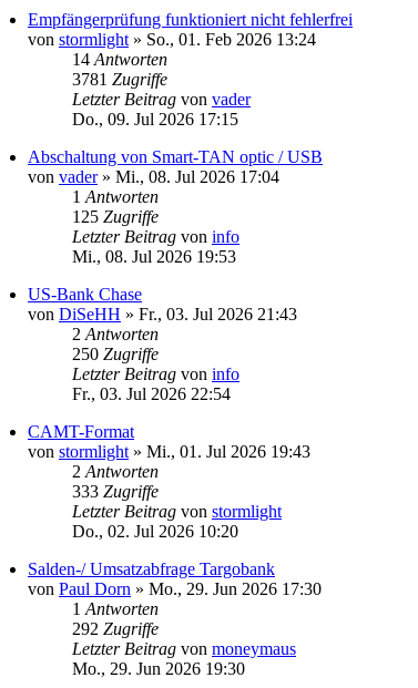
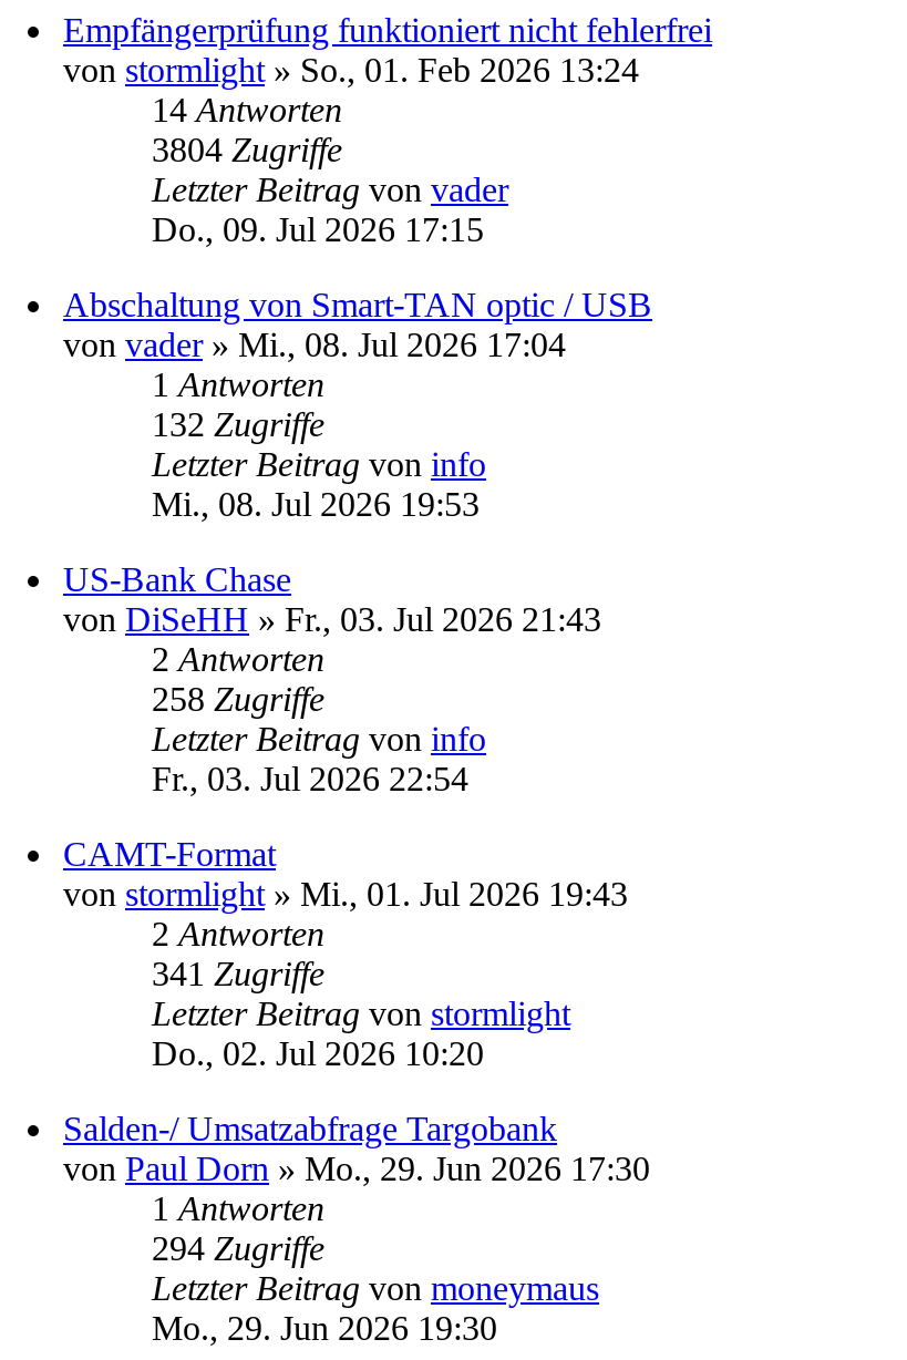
[72,70,167,89] 3781 Zugriffe -> [152,130,342,168] 3804 Zugriffe
[72,207,159,226] 125 Zugriffe -> [152,405,324,443] 132 Zugriffe
[72,344,159,363] 250 Zugriffe -> [152,680,324,717] 258 Zugriffe
[72,482,159,501] 333 Zugriffe -> [152,954,324,992] 341 Zugriffe
[72,619,159,638] 292 Zugriffe -> [152,1229,324,1267] 294 Zugriffe

